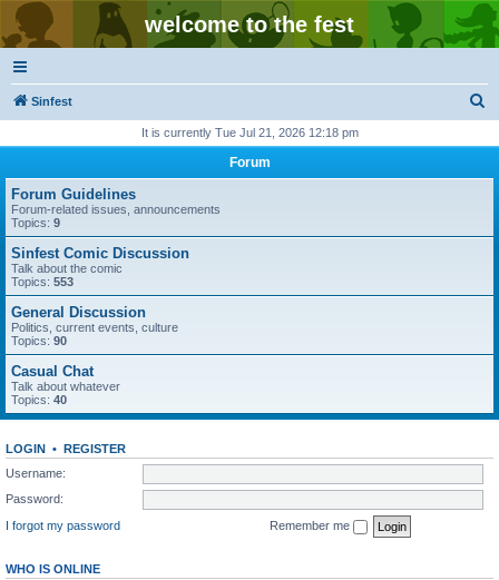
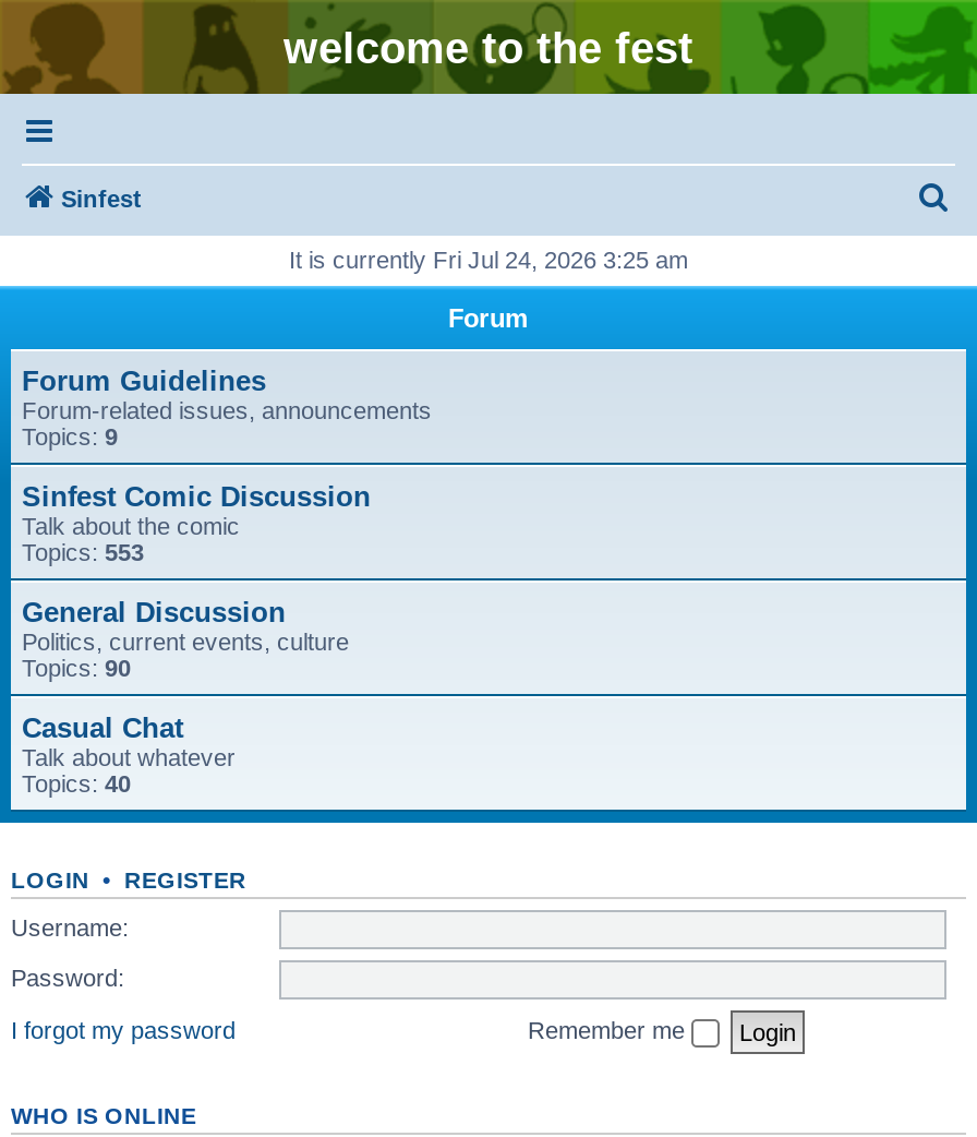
[141,126,358,139] It is currently Tue Jul 21, 2026 12:18 pm -> [289,247,688,273] It is currently Fri Jul 24, 2026 3:25 am

